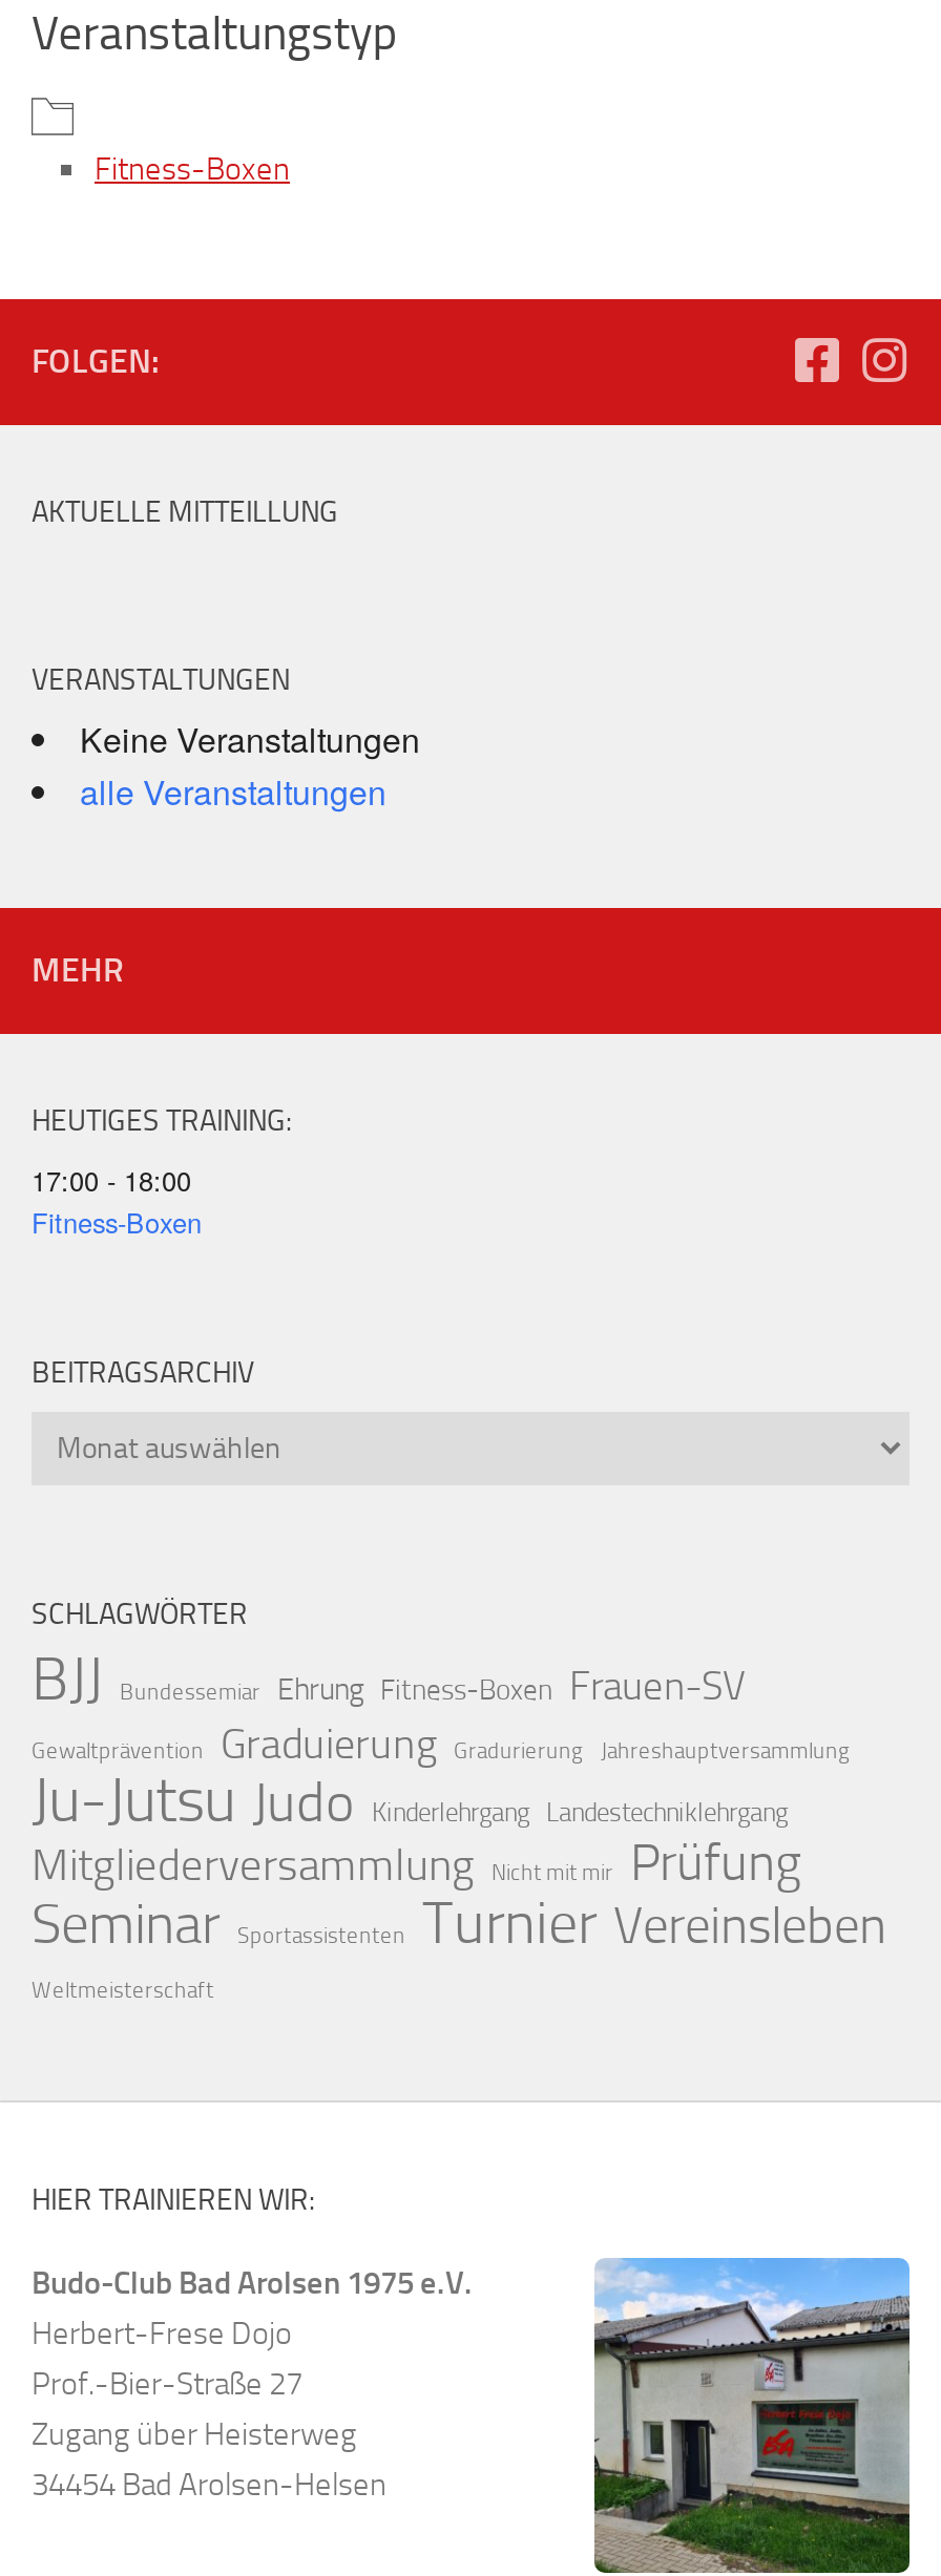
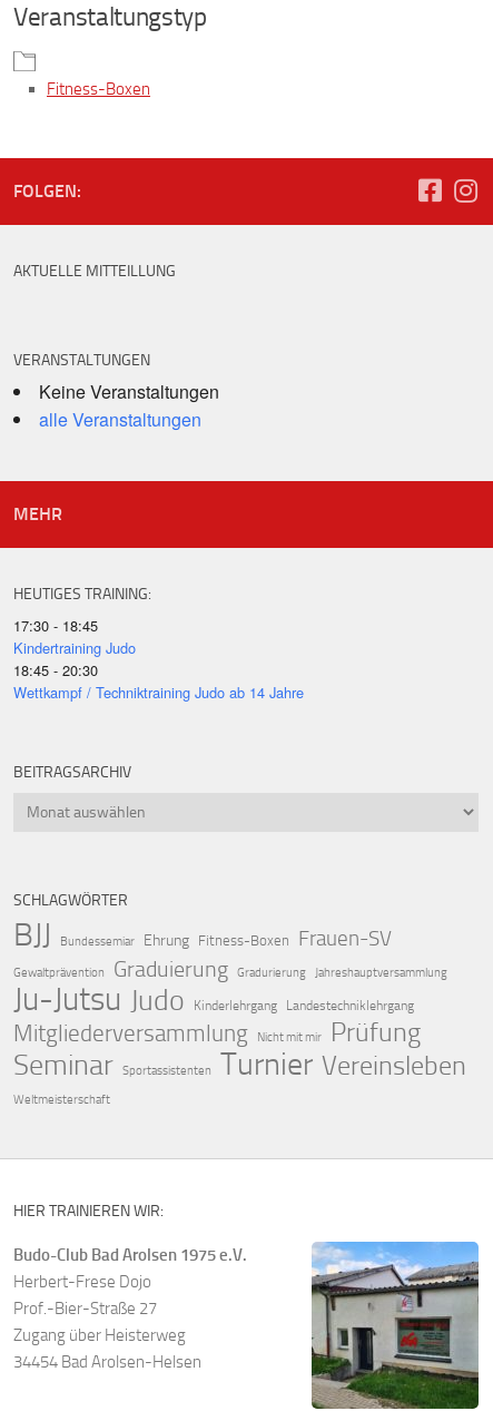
[32,1160,202,1242] 17:00 - 18:00 | Fitness-Boxen -> [13,615,304,703] 17:30 - 18:45 | Kindertraining Judo | 18:45 - 20:30 | Wettkampf / Techniktraining Judo ab 14 Jahre

